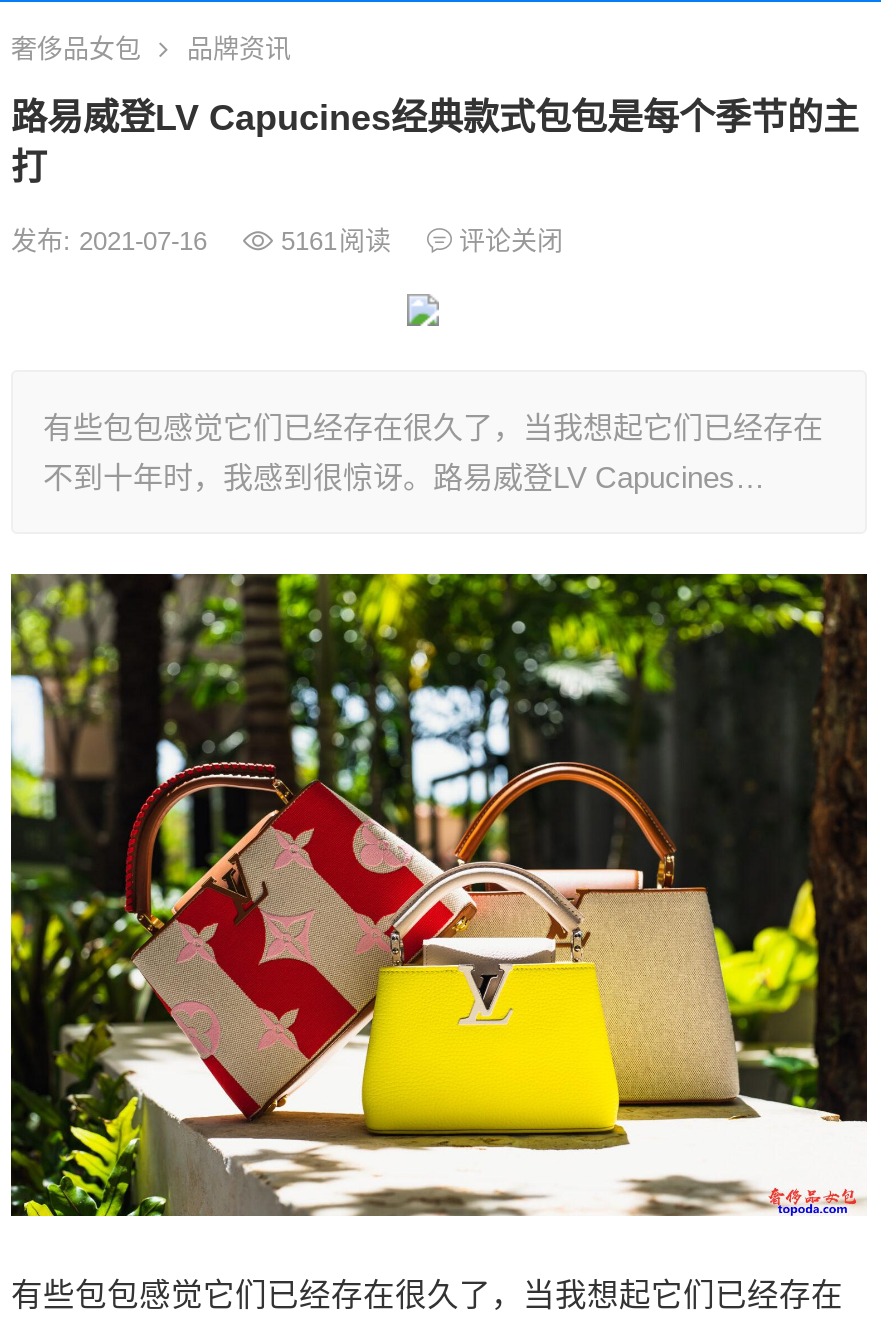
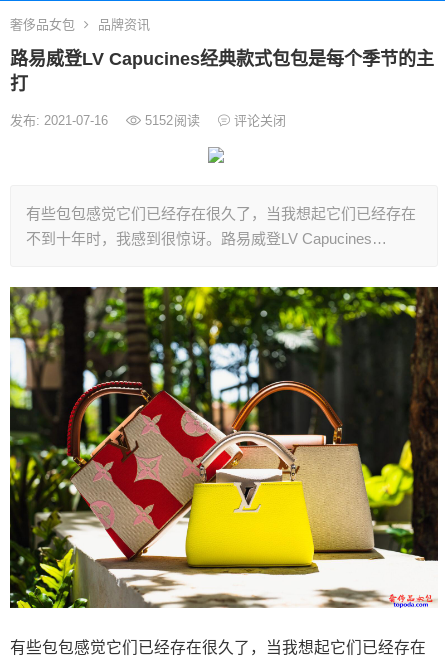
[11,226,563,256] 发布: 2021-07-16 5161阅读 评论关闭 -> [10,113,286,128] 发布: 2021-07-16 5152阅读 评论关闭

